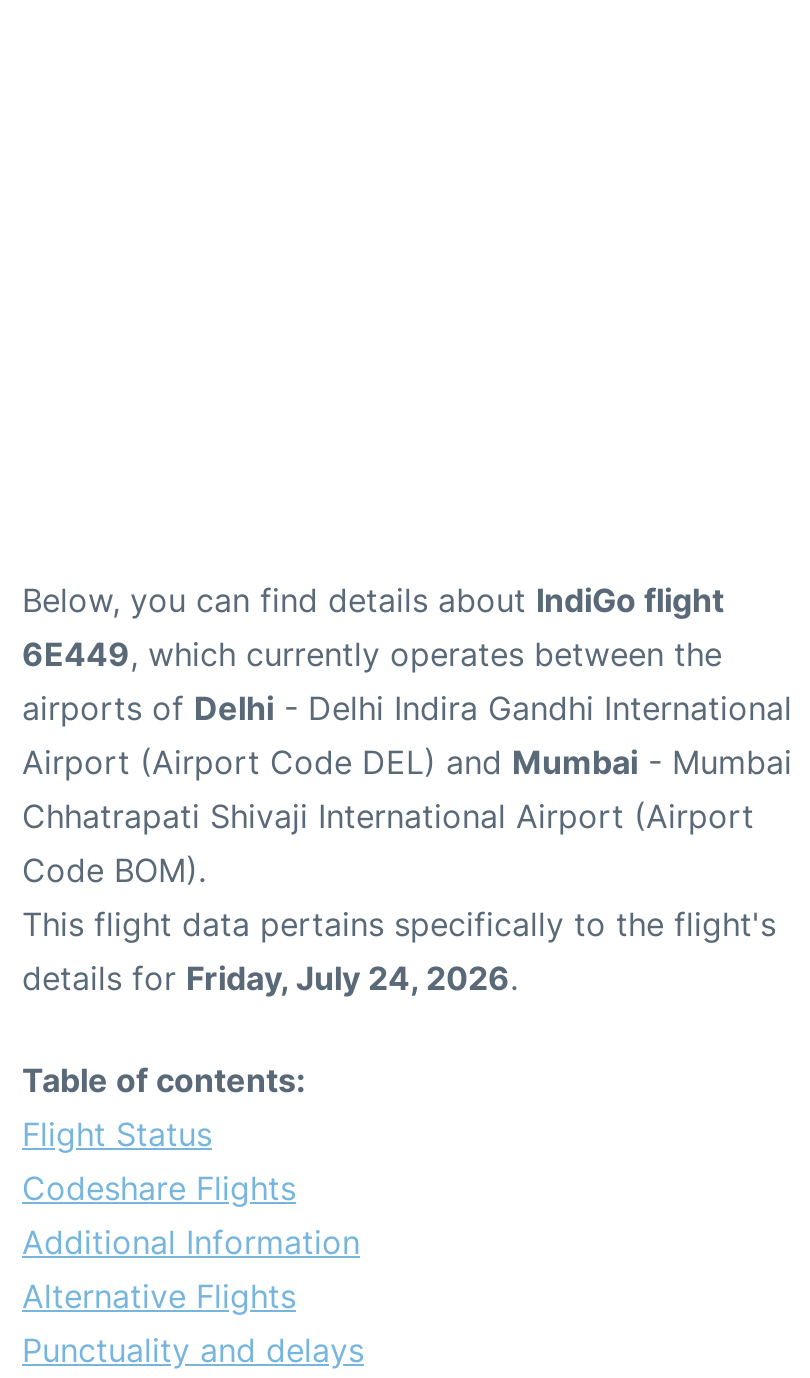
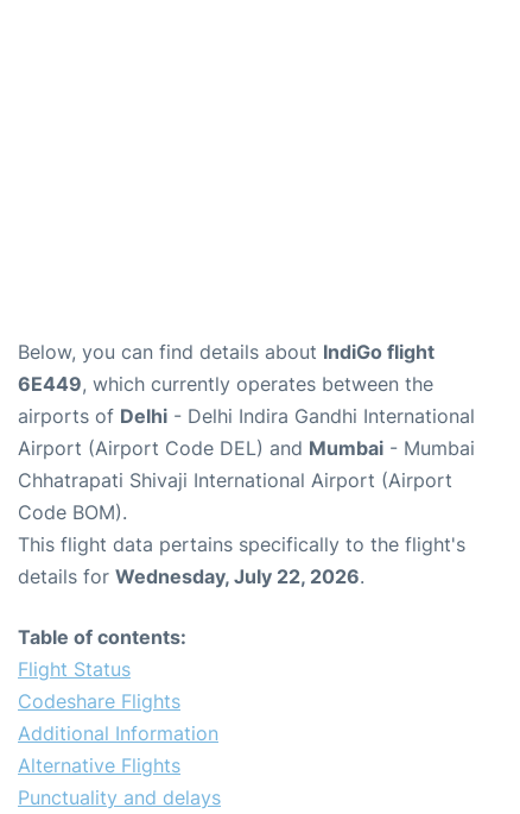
[22,959,518,999] details for Friday, July 24, 2026. -> [18,565,364,589] details for Wednesday, July 22, 2026.

